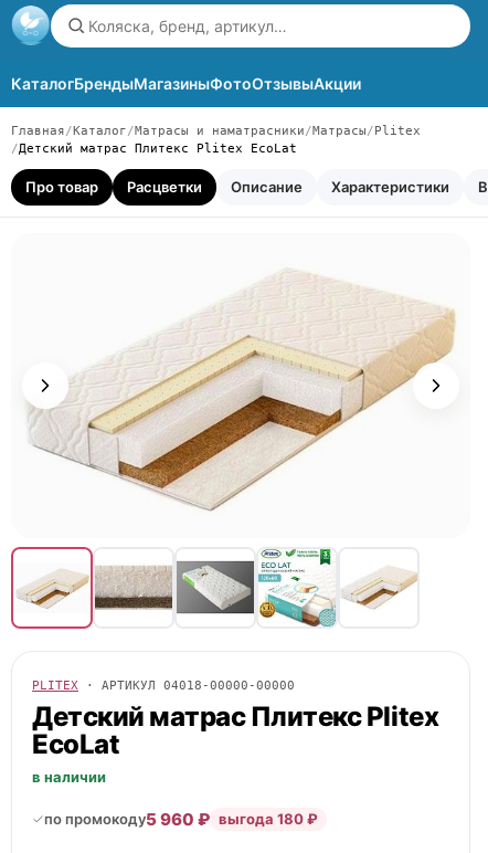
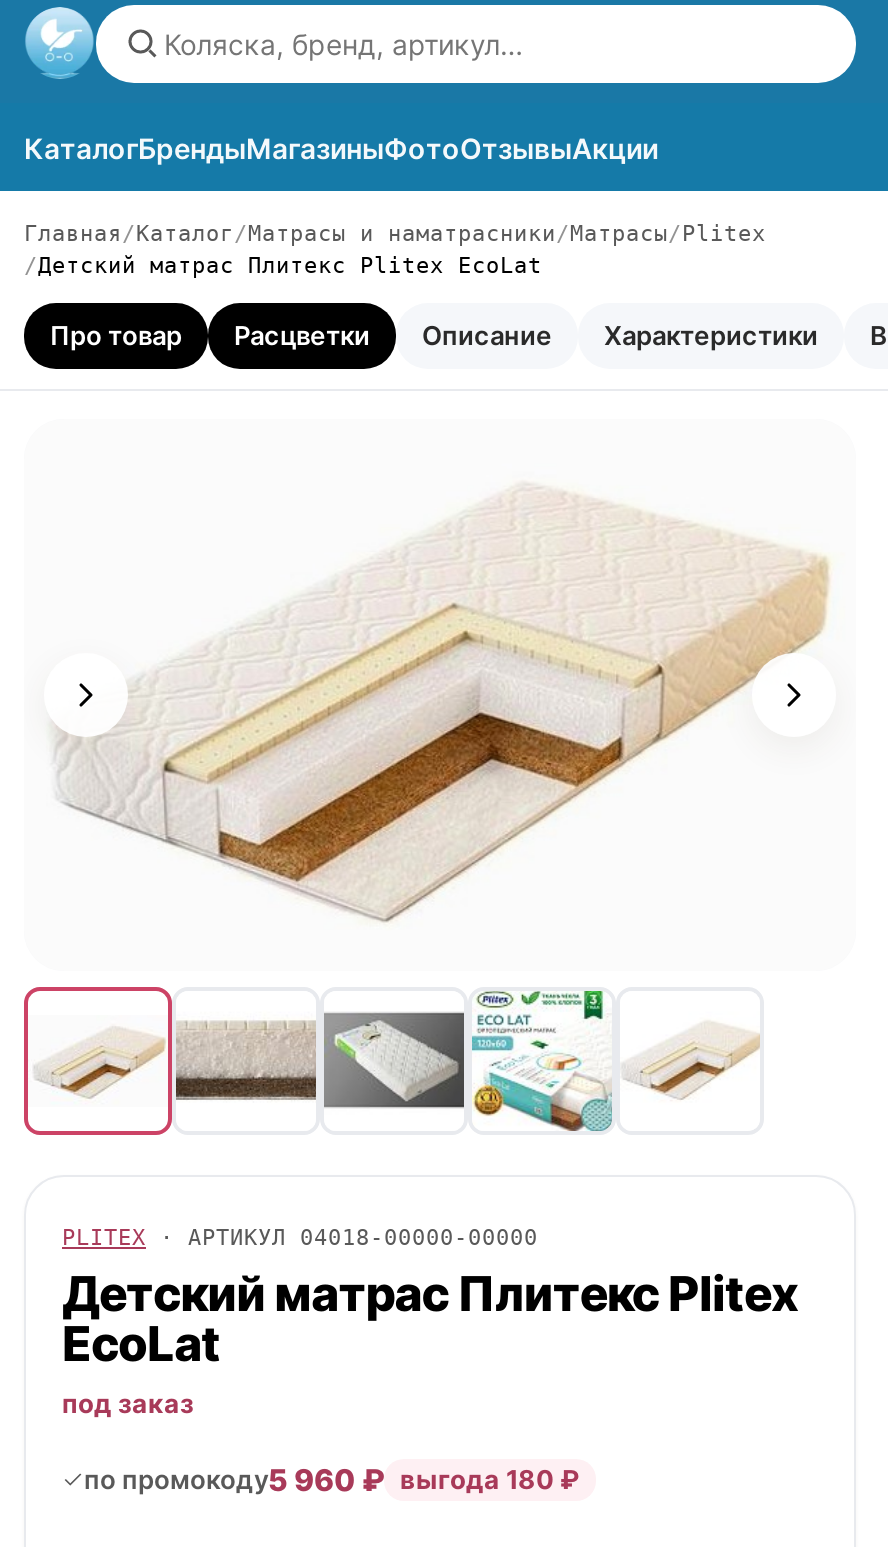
[32,768,106,785] в наличии -> [62,1387,194,1419] под заказ

